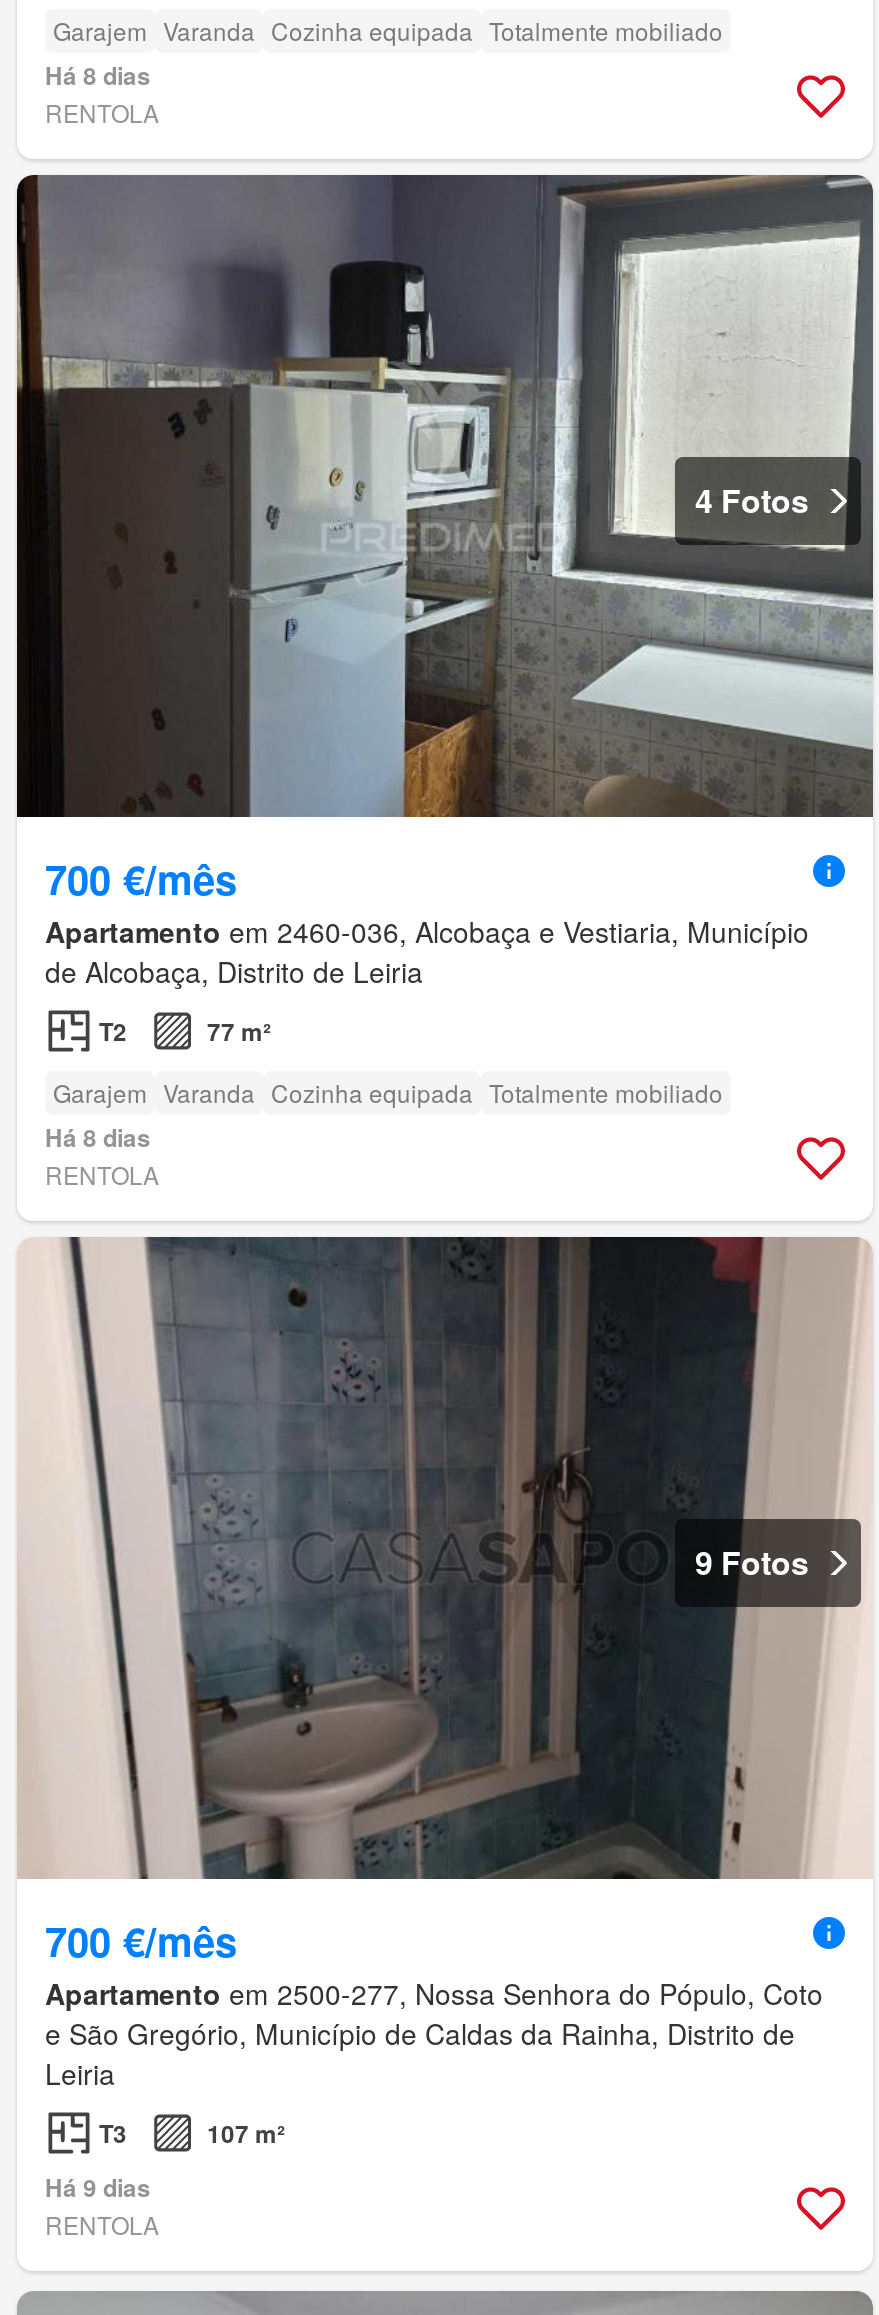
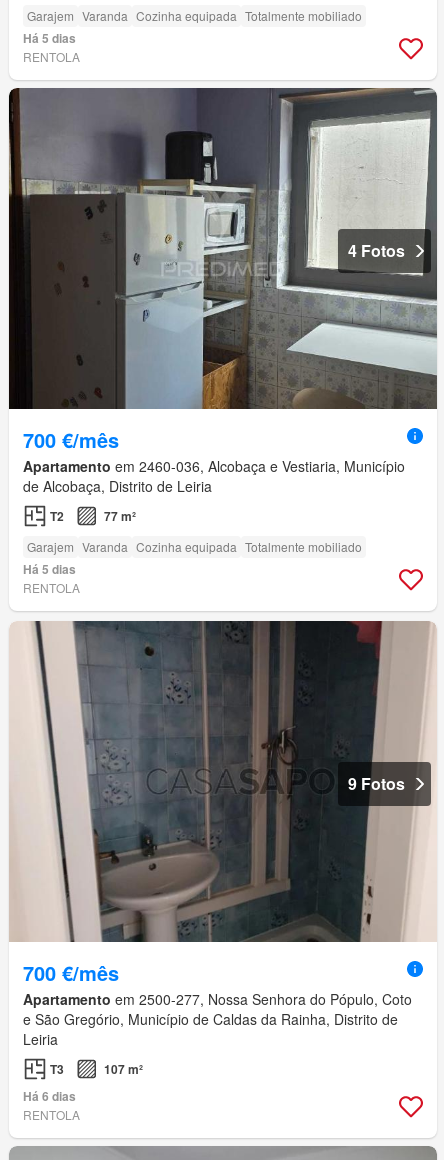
[45,58,151,94] Há 8 dias -> [23,29,76,47] Há 5 dias
[45,1120,151,1156] Há 8 dias -> [23,560,76,578] Há 5 dias
[45,2170,151,2206] Há 9 dias -> [23,1087,76,1105] Há 6 dias

